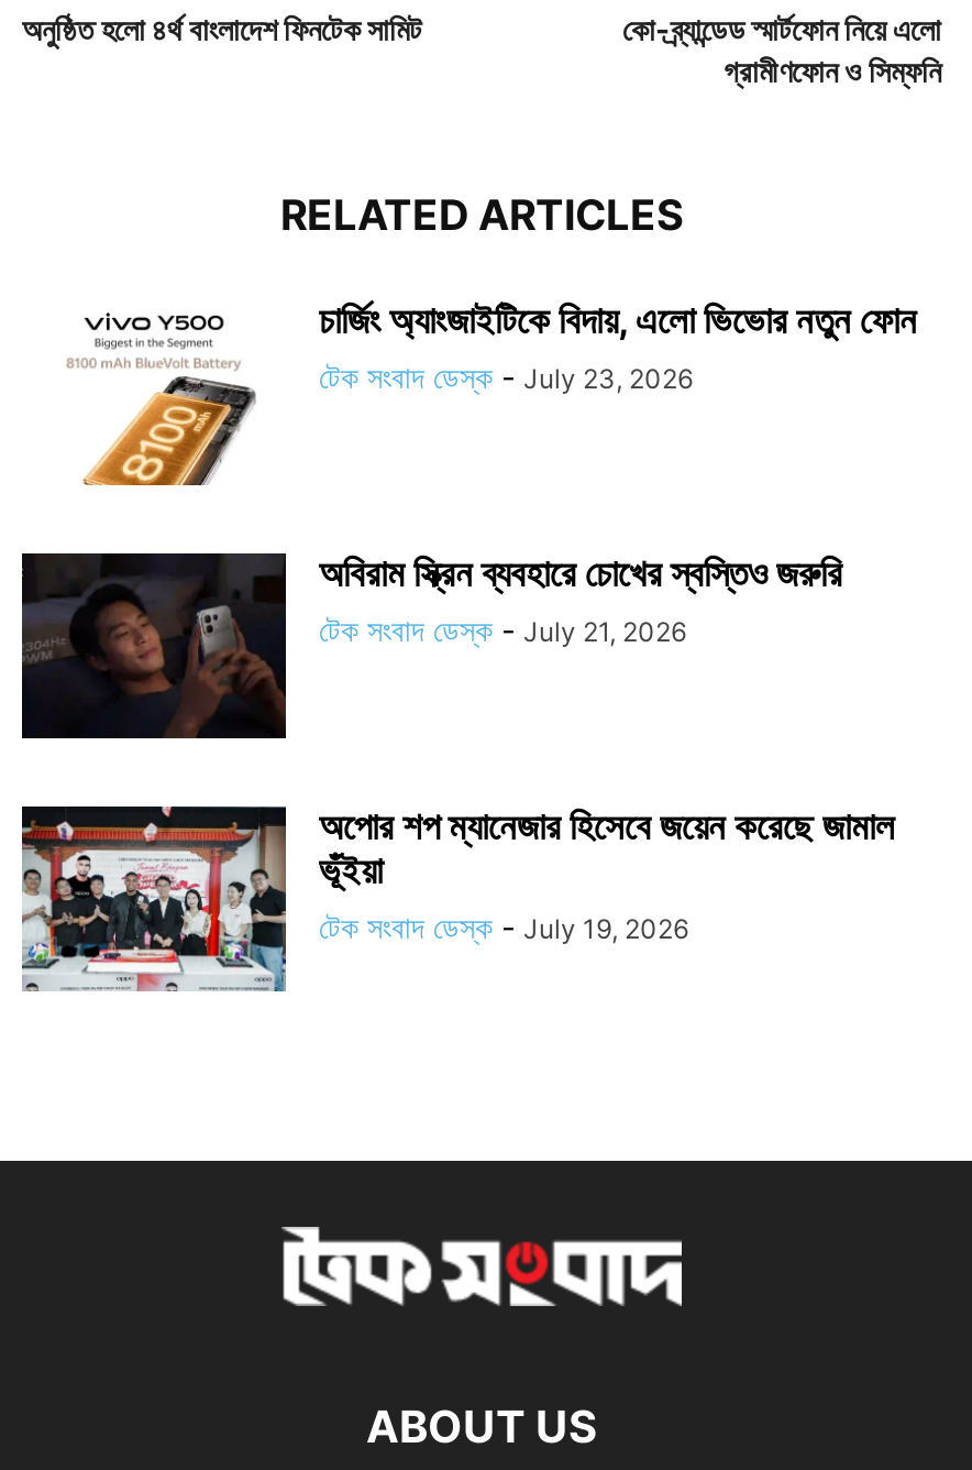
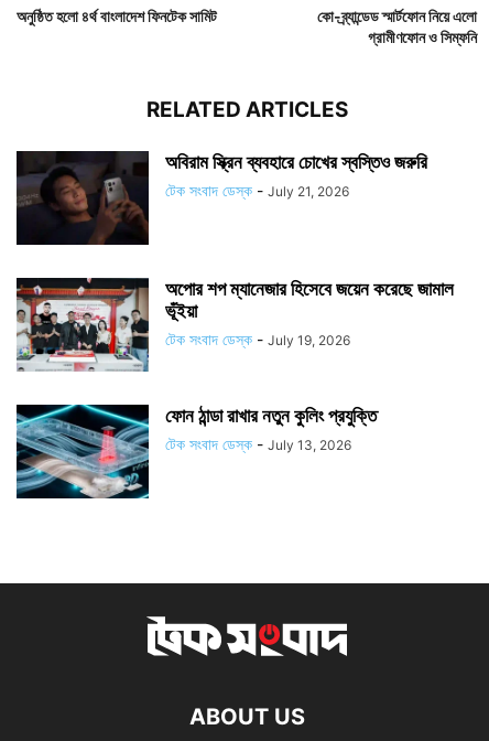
[66,299,917,487] [image] | চার্জিং অ্যাংজাইটিকে বিদায়, এলো ভিভোর নতুন ফোন | টেক সংবাদ ডেস্ক - July 23, 2026 -> none
moved [20,551,895,946] -> [15,151,454,349]: [image] | অবিরাম স্ক্রিন ব্যবহারে চোখের স্বস্তিও জরুরি | টেক সংবাদ ডেস্ক - July 21, 2026 | অপোর শপ ম্যানেজার হিসেবে জয়েন করেছে জামাল | টেক সংবাদ ডেস্ক - July 19, 2026
none -> [15,404,377,500] [image] | ফোন ঠান্ডা রাখার নতুন কুলিং প্রযুক্তি | টেক সংবাদ ডেস্ক - July 13, 2026

